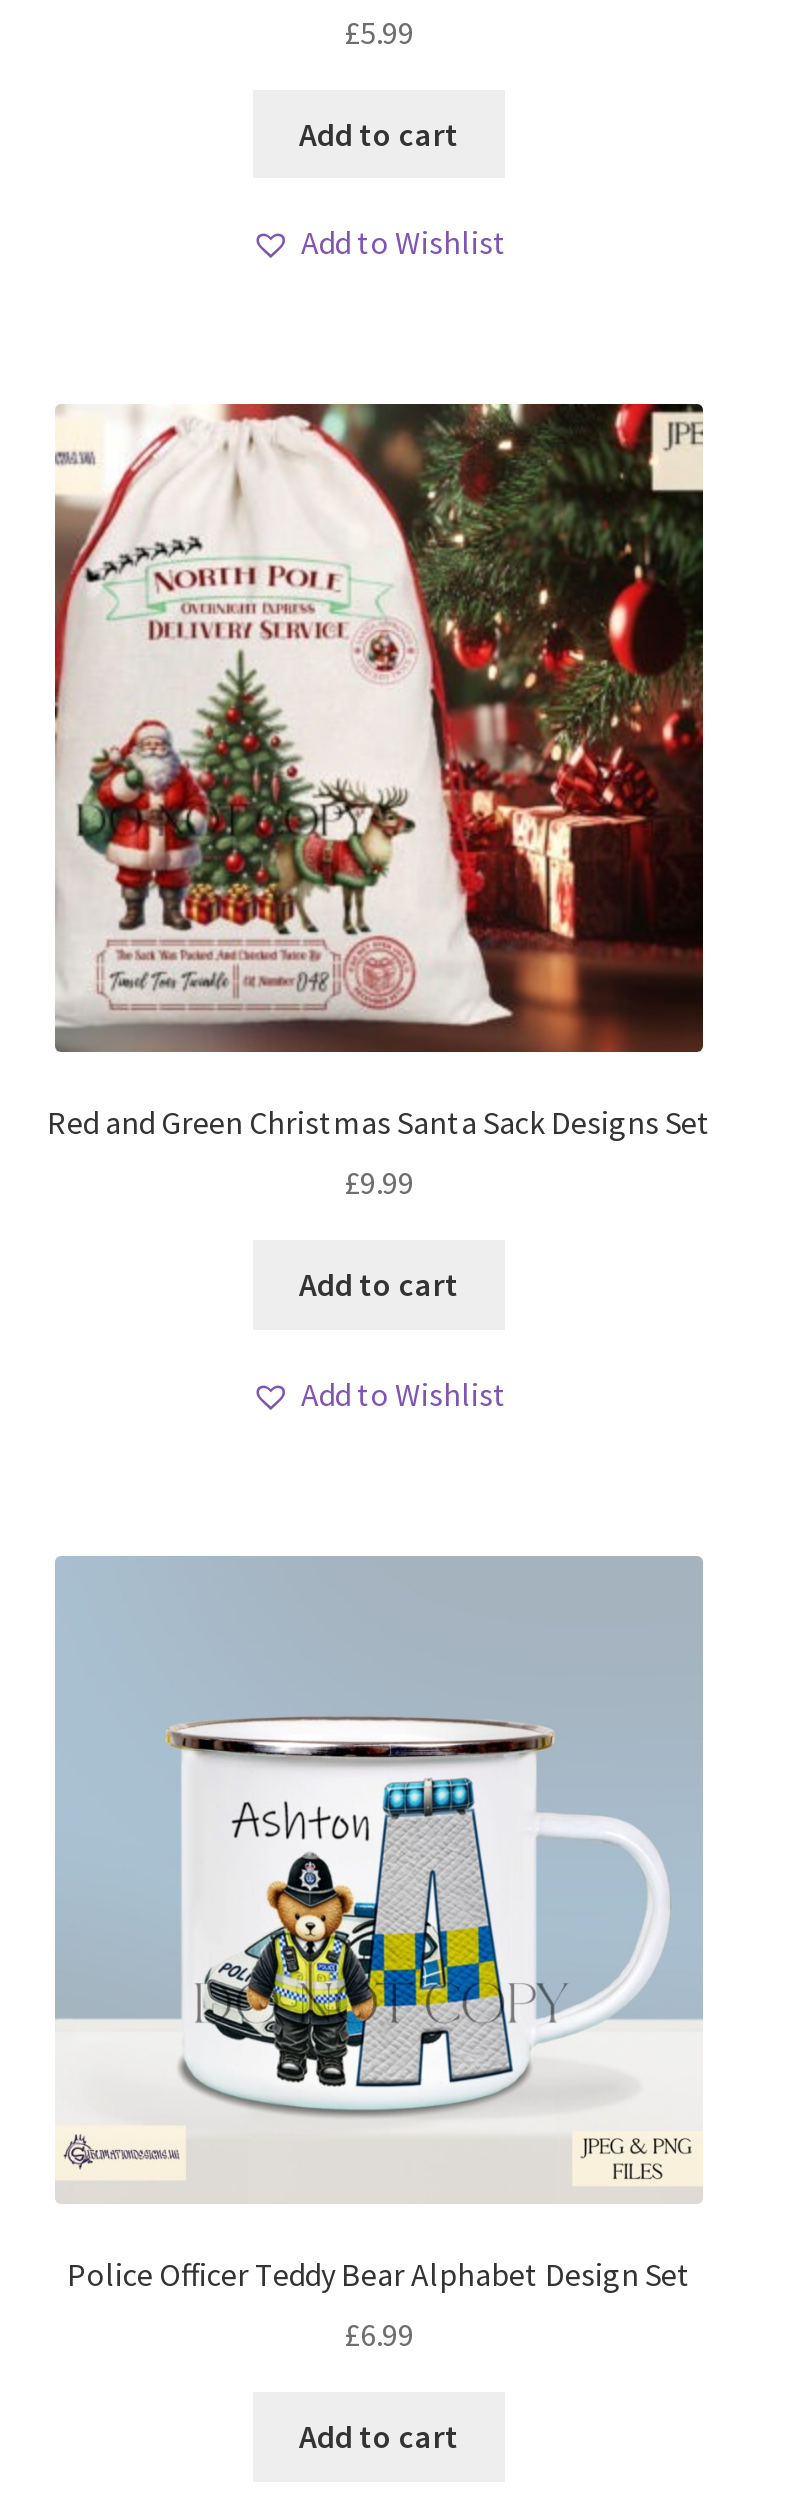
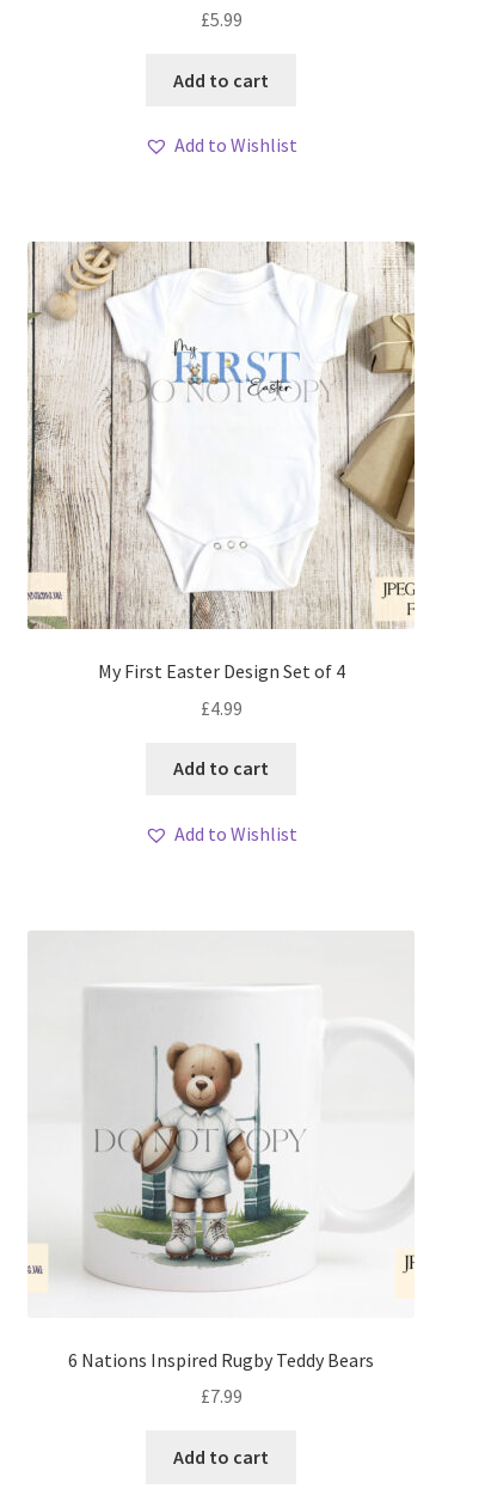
[47,402,711,1142] [image] | Red and Green Christmas Santa Sack Designs Set -> [26,240,416,683] [image] | My First Easter Design Set of 4
[344,1163,414,1203] £9.99 -> [200,695,242,719] £4.99
[55,1556,703,2293] [image] | Police Officer Teddy Bear Alphabet Design Set -> [27,932,415,1371] [image] | 6 Nations Inspired Rugby Teddy Bears
[344,2315,414,2355] £6.99 -> [200,1384,242,1408] £7.99

